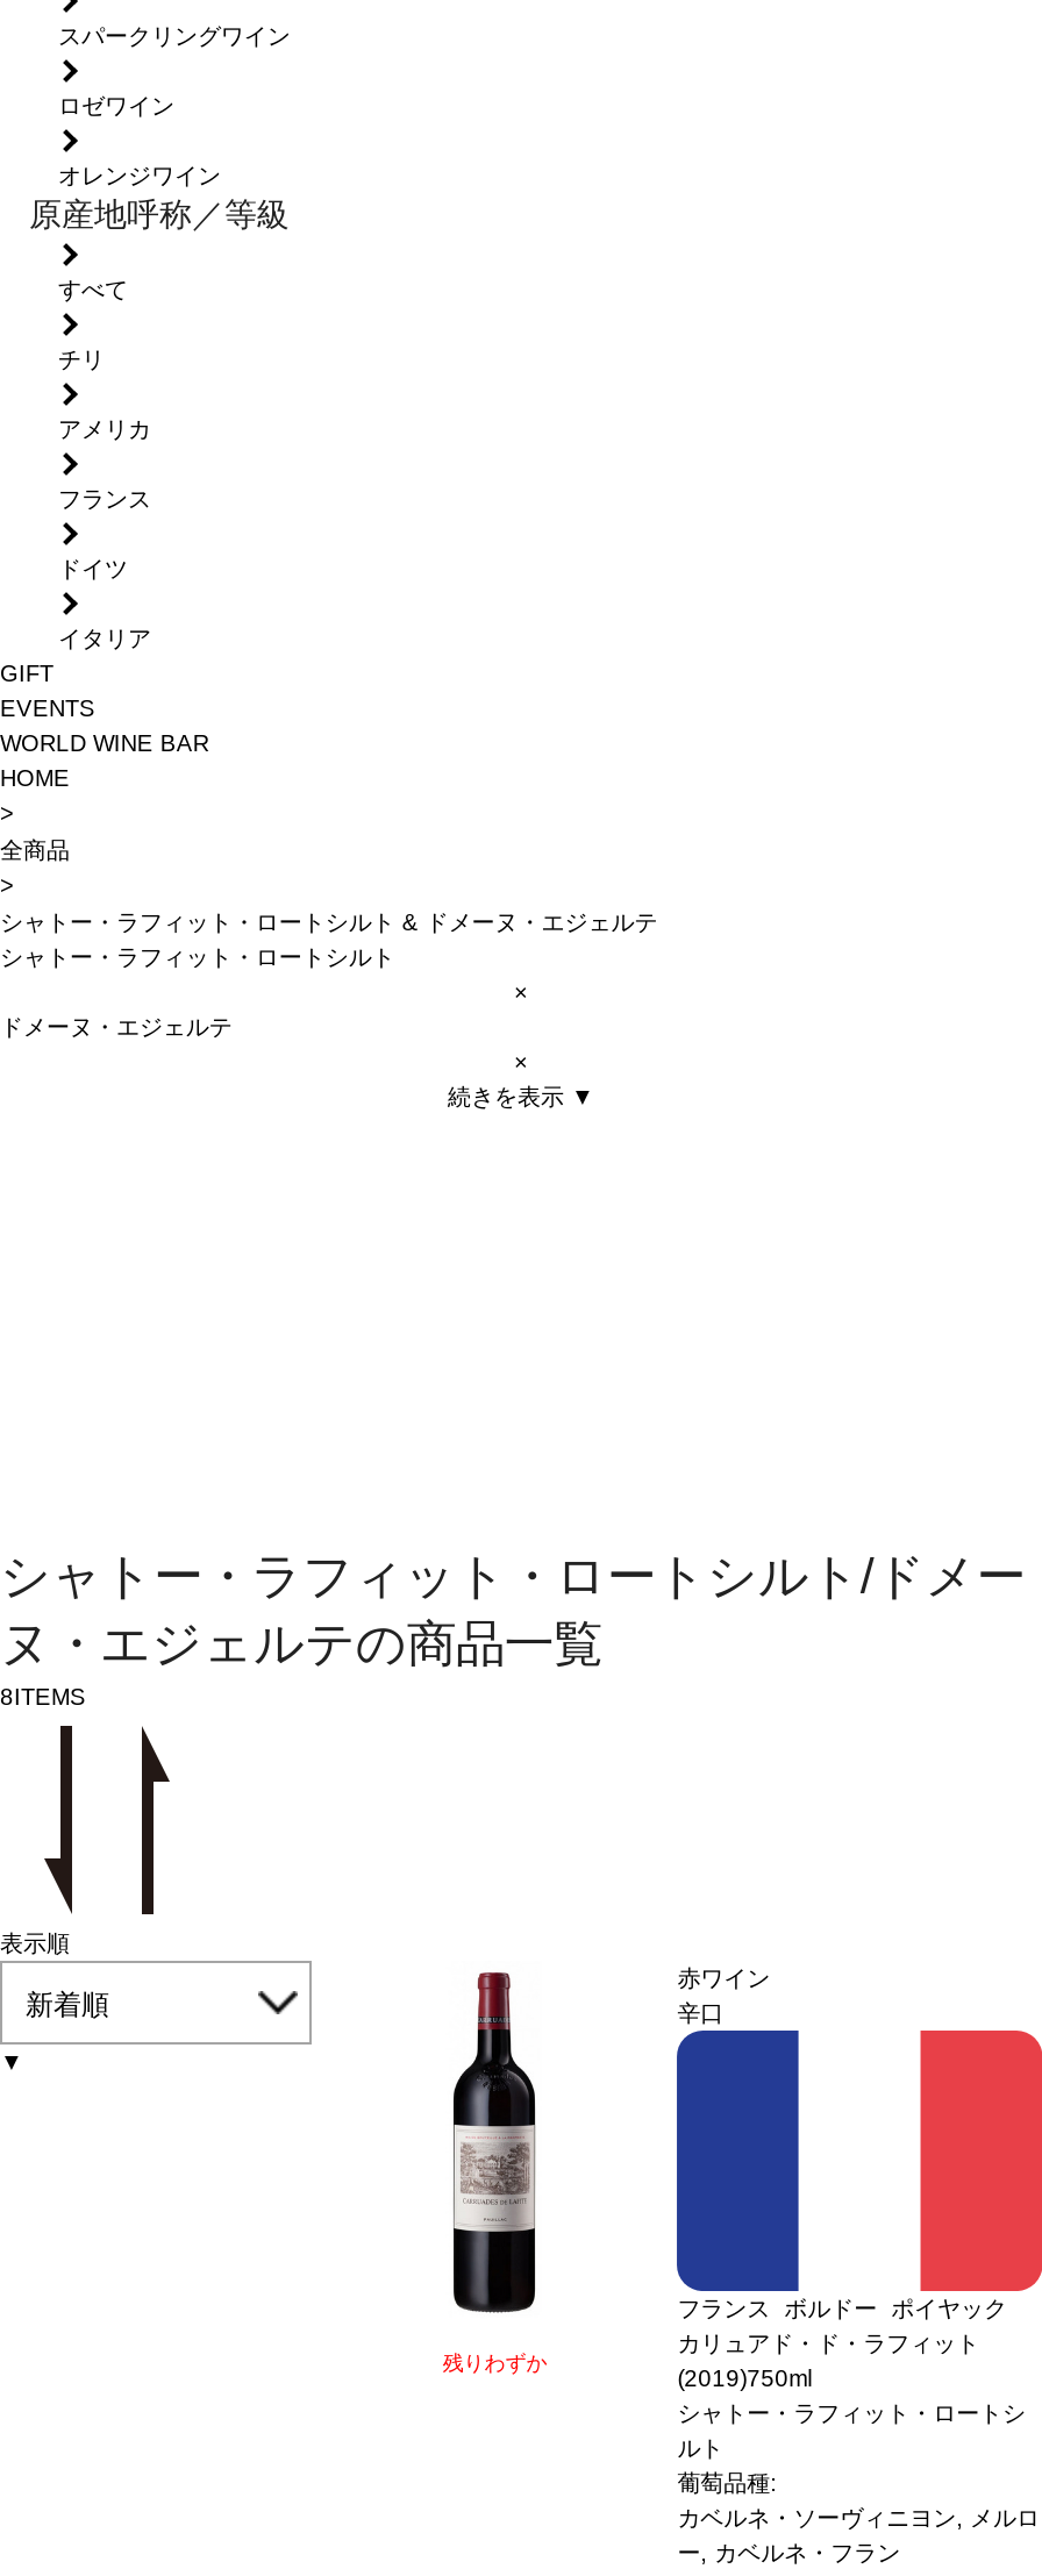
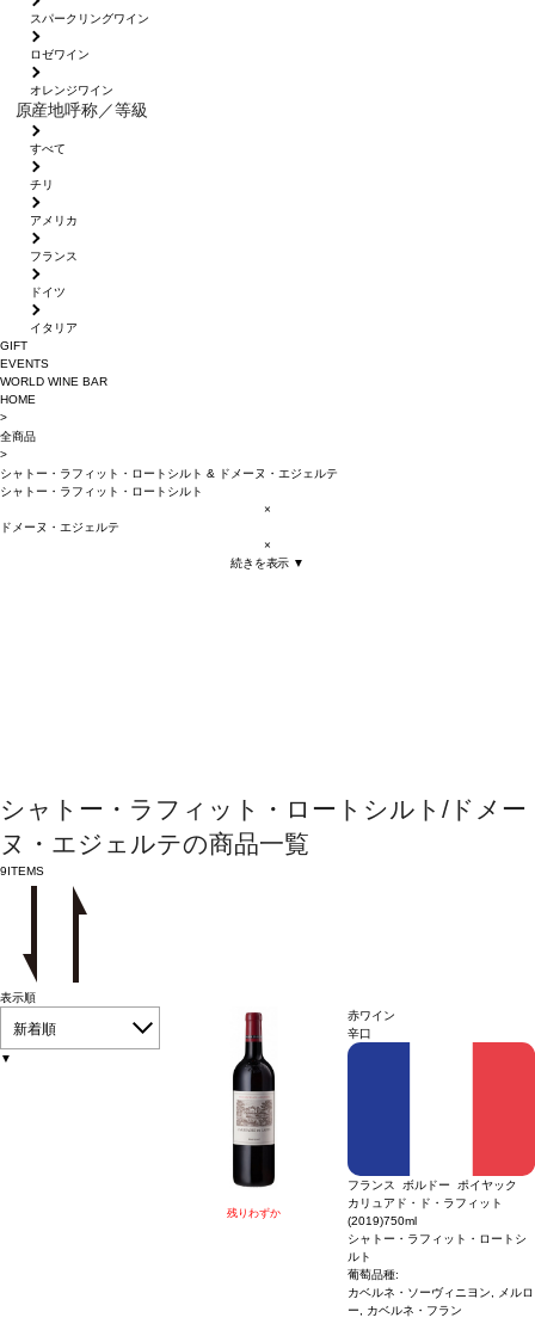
[0,1684,86,1709] 8 ITEMS -> [0,864,44,877] 9 ITEMS

